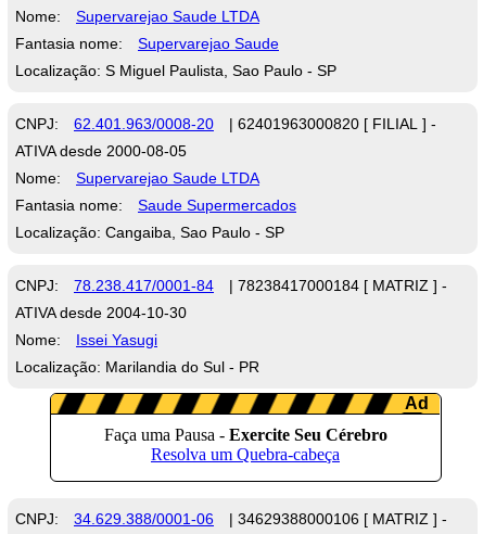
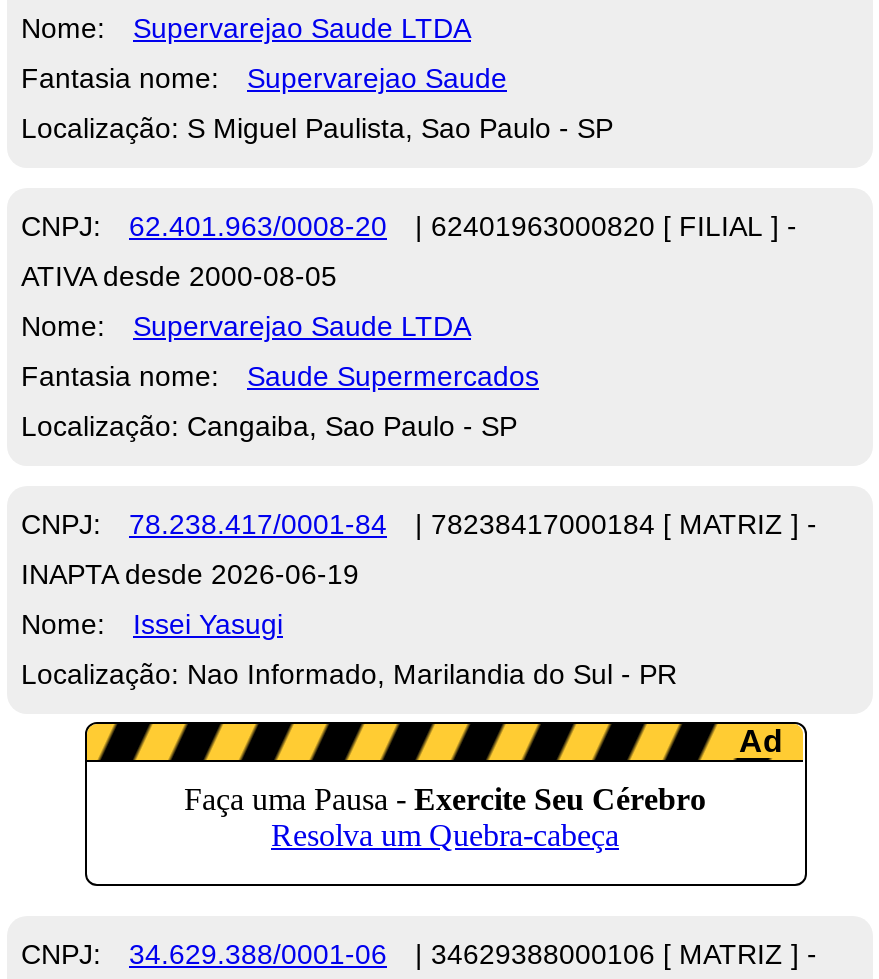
[15,304,187,321] ATIVA desde 2004-10-30 -> [21,557,359,589] INAPTA desde 2026-06-19
[15,358,259,375] Localização: Marilandia do Sul - PR -> [21,657,677,689] Localização: Nao Informado, Marilandia do Sul - PR

